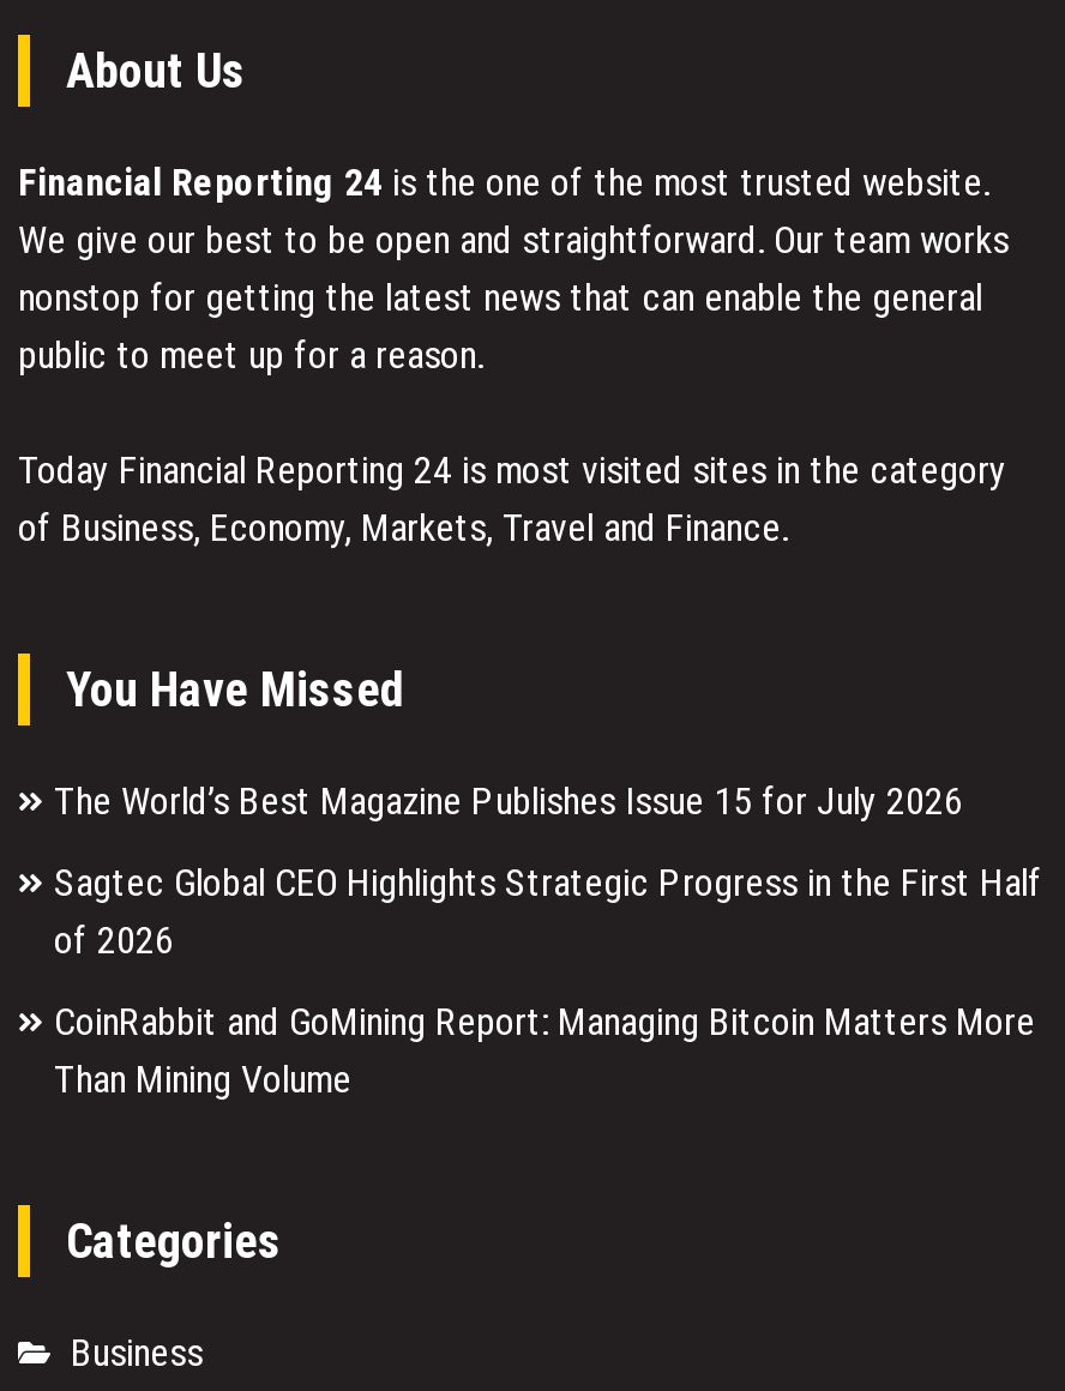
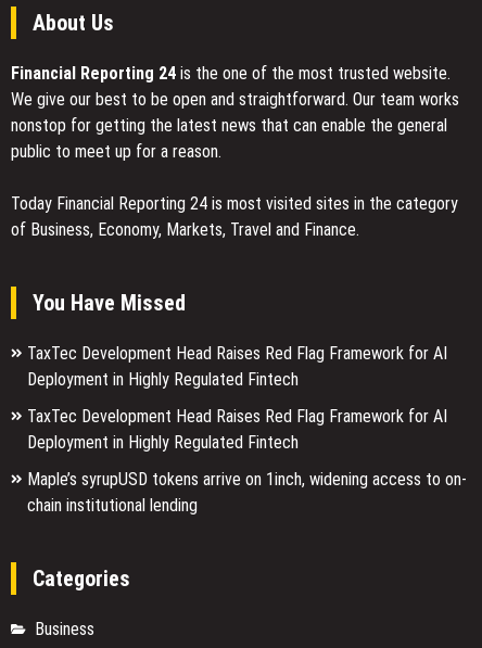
[54,778,963,823] The World’s Best Magazine Publishes Issue 15 for July 2026 -> [27,343,447,390] TaxTec Development Head Raises Red Flag Framework for AI | Deployment in Highly Regulated Fintech
[54,859,1042,962] Sagtec Global CEO Highlights Strategic Progress in the First Half | of 2026 -> [27,406,447,453] TaxTec Development Head Raises Red Flag Framework for AI | Deployment in Highly Regulated Fintech
[54,998,1035,1101] CoinRabbit and GoMining Report: Managing Bitcoin Matters More | Than Mining Volume -> [27,469,467,516] Maple’s syrupUSD tokens arrive on 1inch, widening access to on- | chain institutional lending

